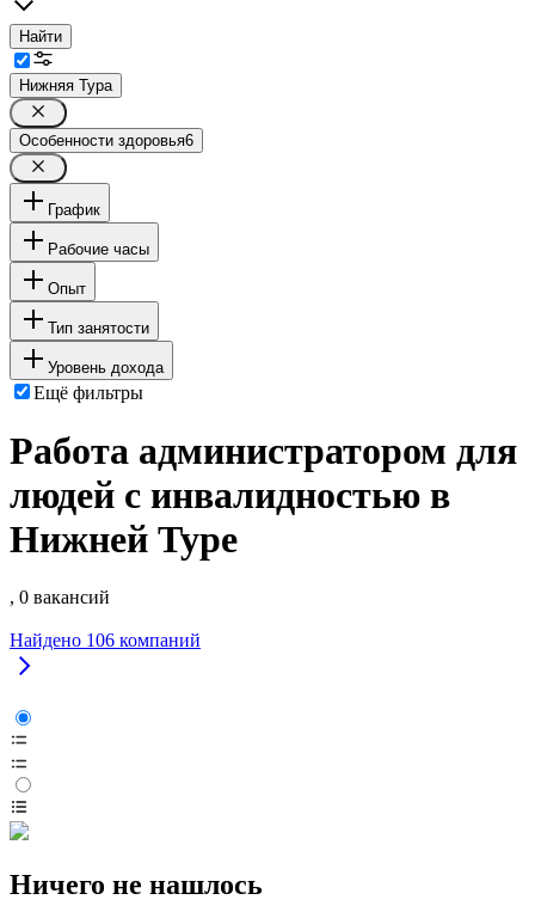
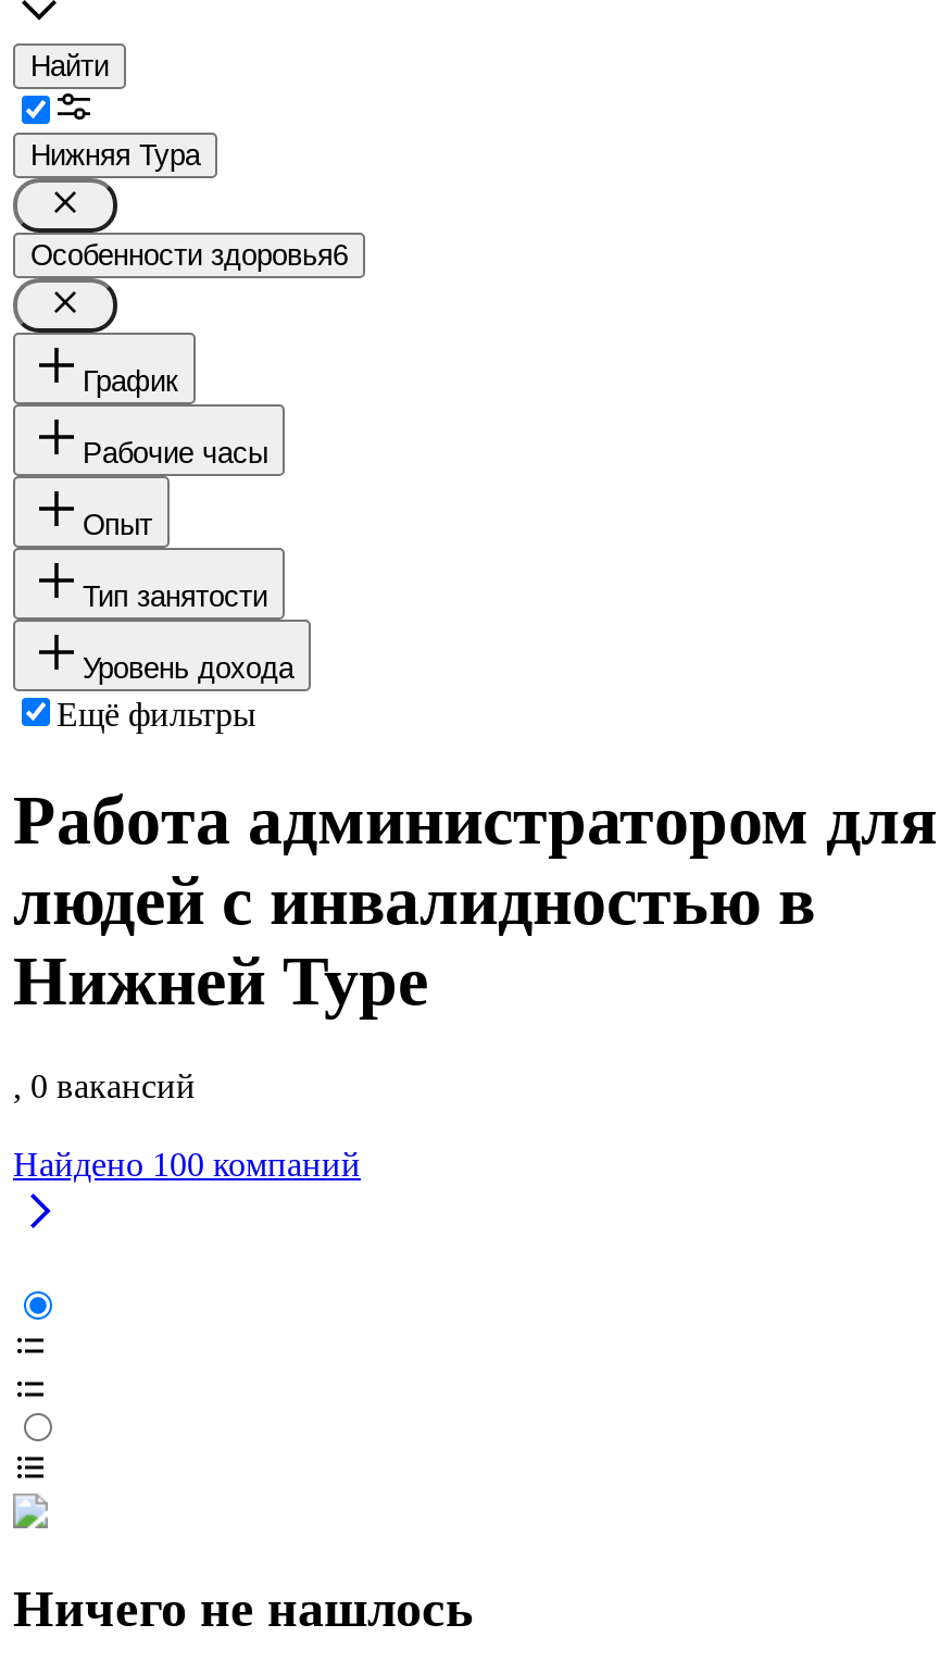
[10,631,201,651] Найдено 106 компаний -> [13,1147,361,1184] Найдено 100 компаний

